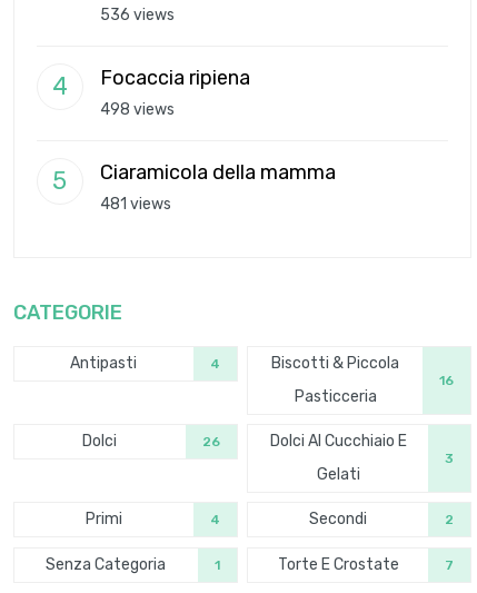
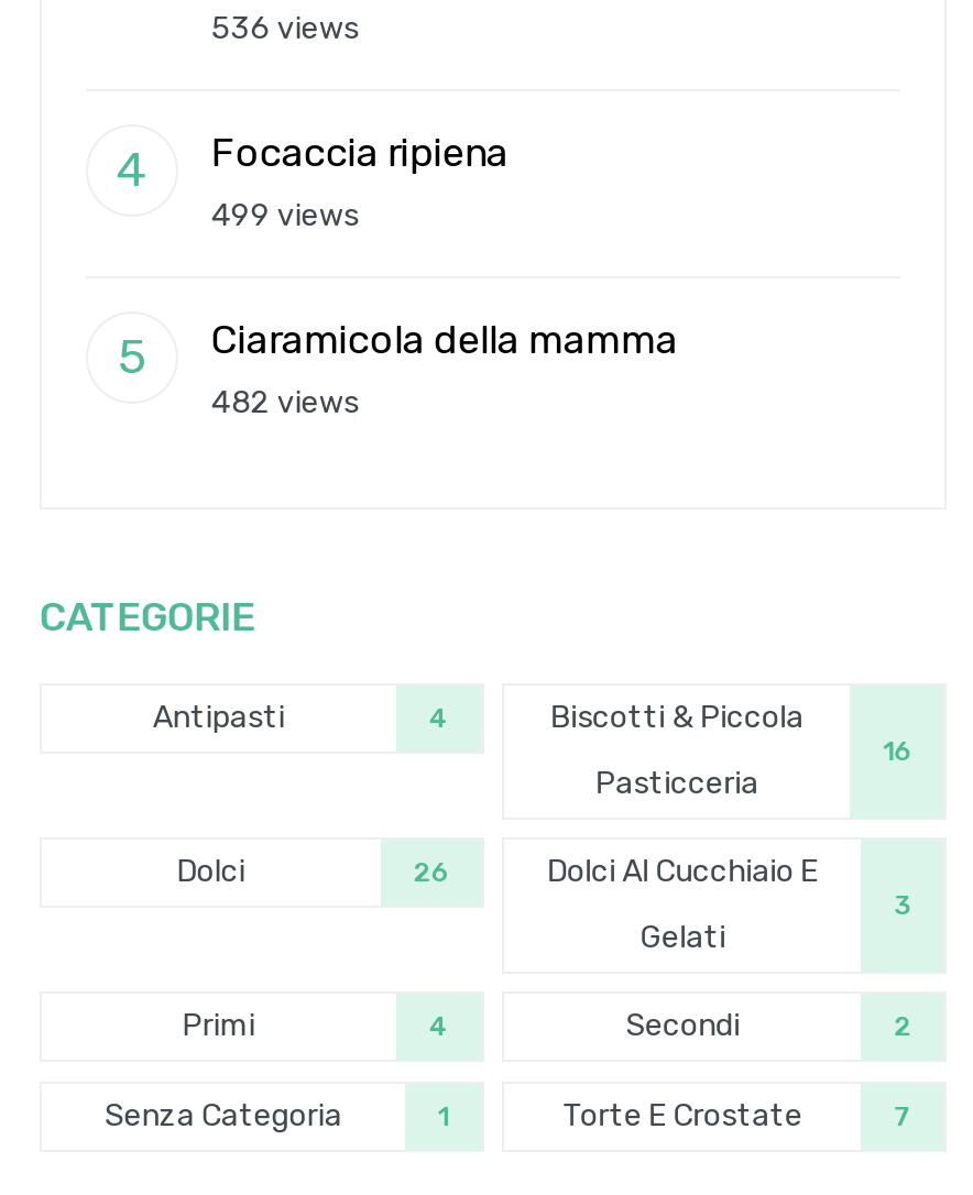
[100,100,174,119] 498 views -> [211,197,359,234] 499 views
[100,195,171,214] 481 views -> [211,384,359,421] 482 views

